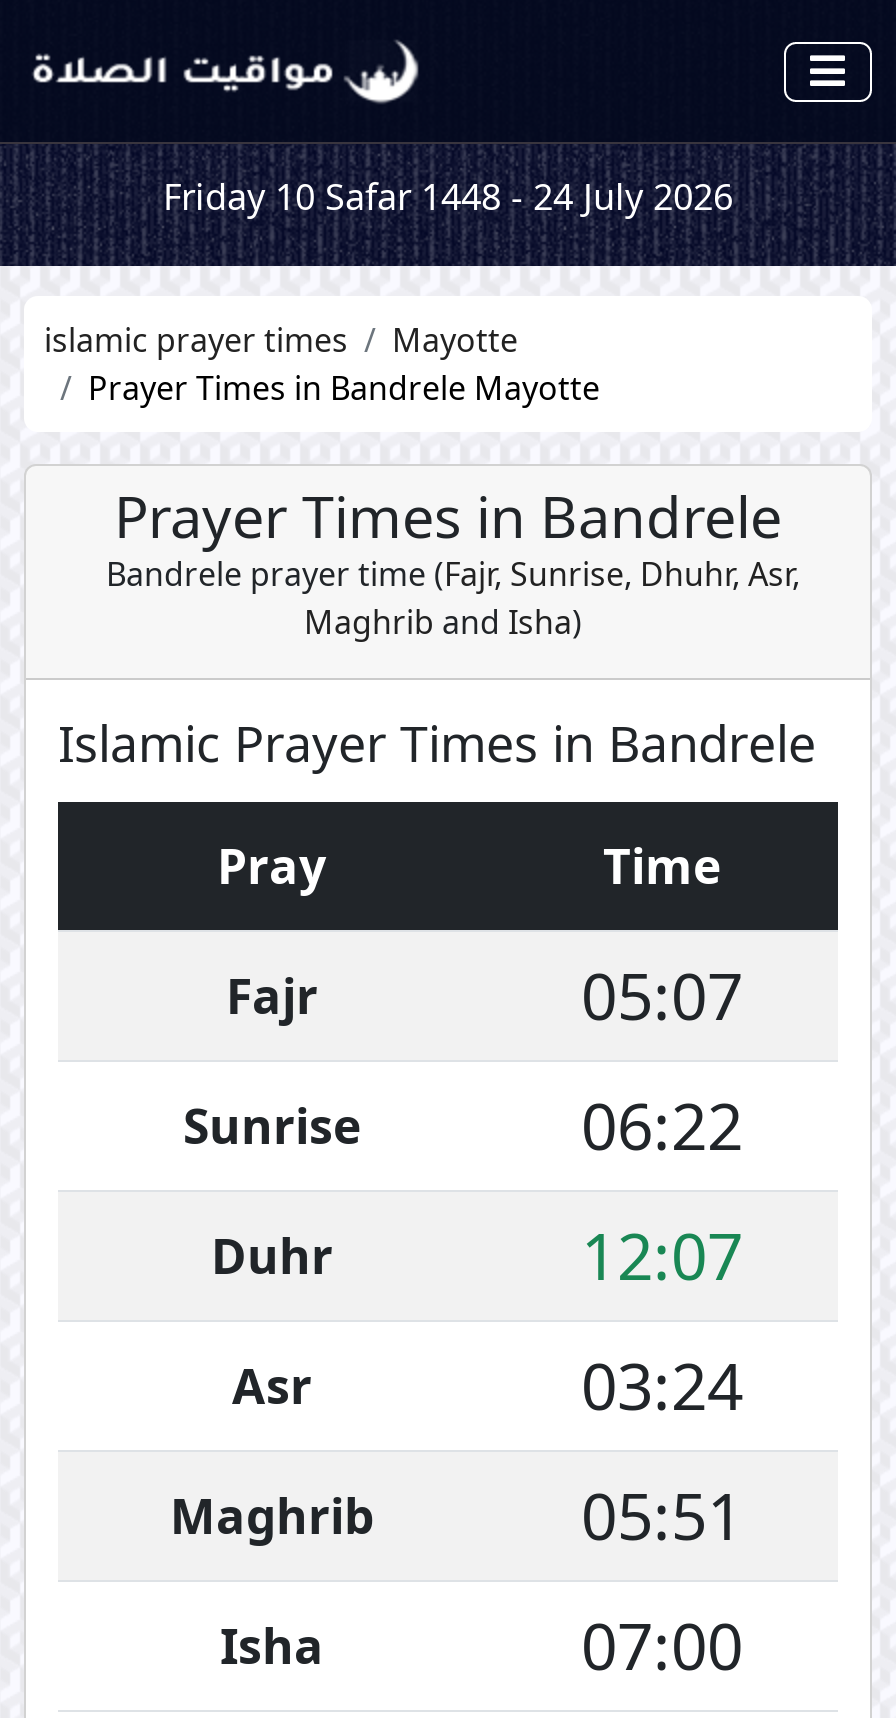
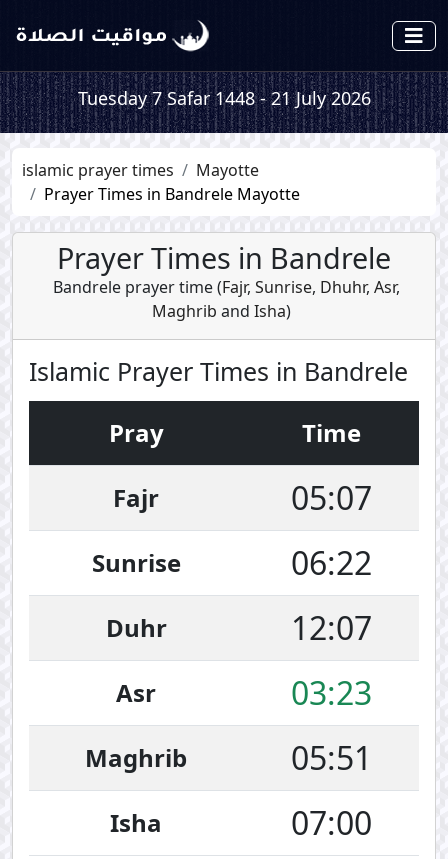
[163,172,733,220] Friday 10 Safar 1448 - 24 July 2026 -> [77,86,370,110] Tuesday 7 Safar 1448 - 21 July 2026
[581,1342,743,1428] 03:24 -> [290,671,371,714] 03:23

